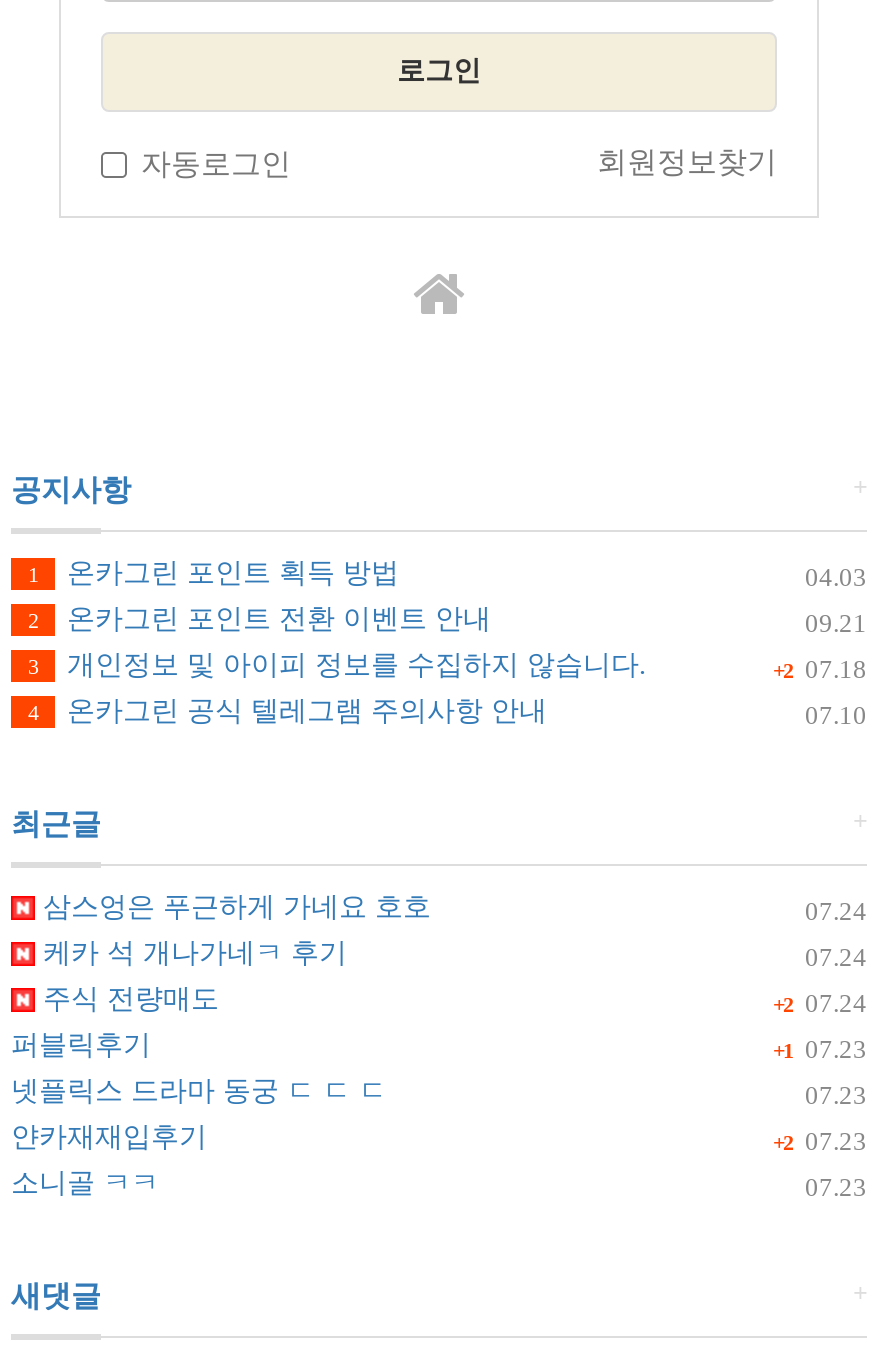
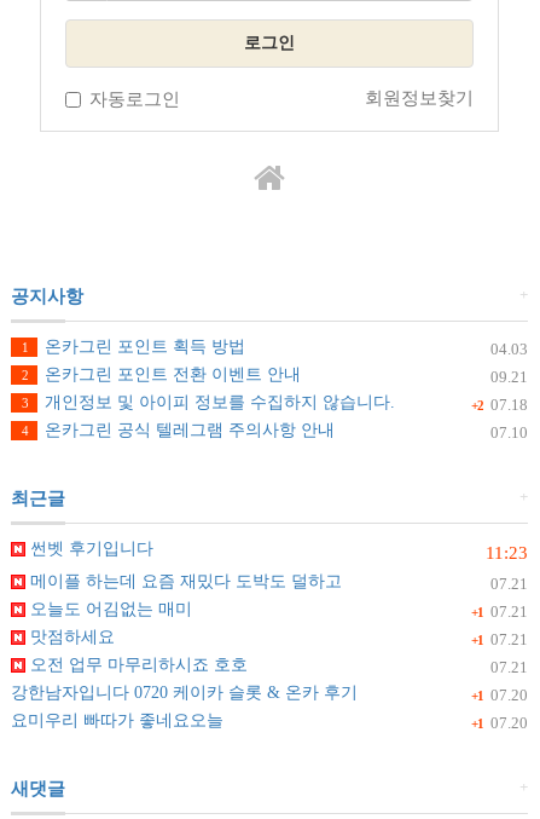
[35,892,867,926] 07.24 | 삼스엉은 푸근하게 가네요 호호 -> [25,540,528,563] 11:23 | 썬벳 후기입니다
[35,938,867,972] 07.24 | 케카 석 개나가네ㅋ 후기 -> [25,572,528,593] 07.21 | 메이플 하는데 요즘 재밌다 도박도 덜하고
[35,984,867,1018] +2 07.24 | 주식 전량매도 -> [25,600,528,621] +1 07.21 | 오늘도 어김없는 매미
[11,1030,867,1064] +1 07.23 | 퍼블릭후기 -> [25,628,528,649] +1 07.21 | 맛점하세요
[11,1076,867,1110] 07.23 | 넷플릭스 드라마 동궁 ㄷ ㄷ ㄷ -> [25,656,528,676] 07.21 | 오전 업무 마무리하시죠 호호
[11,1122,867,1156] +2 07.23 | 얀카재재입후기 -> [11,684,528,704] +1 07.20 | 강한남자입니다 0720 케이카 슬롯 & 온카 후기
[11,1168,867,1202] 07.23 | 소니골 ㅋㅋ -> [11,711,528,732] +1 07.20 | 요미우리 빠따가 좋네요오늘

